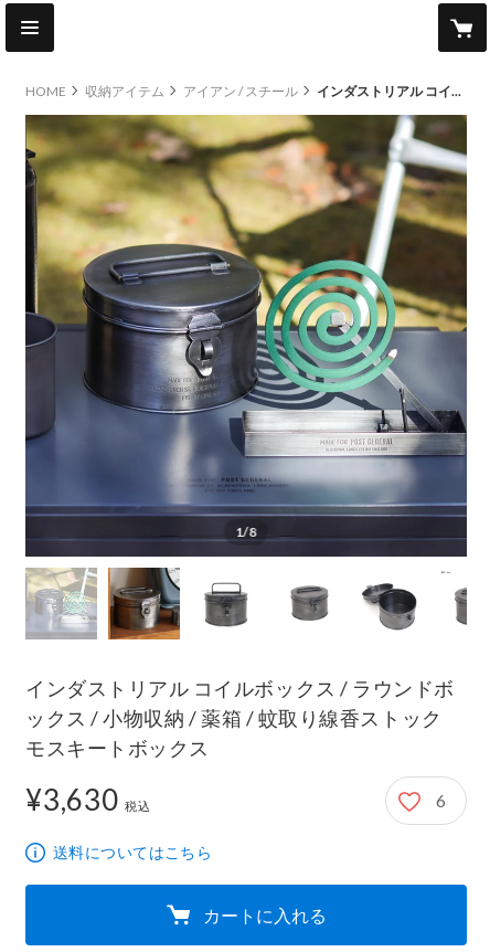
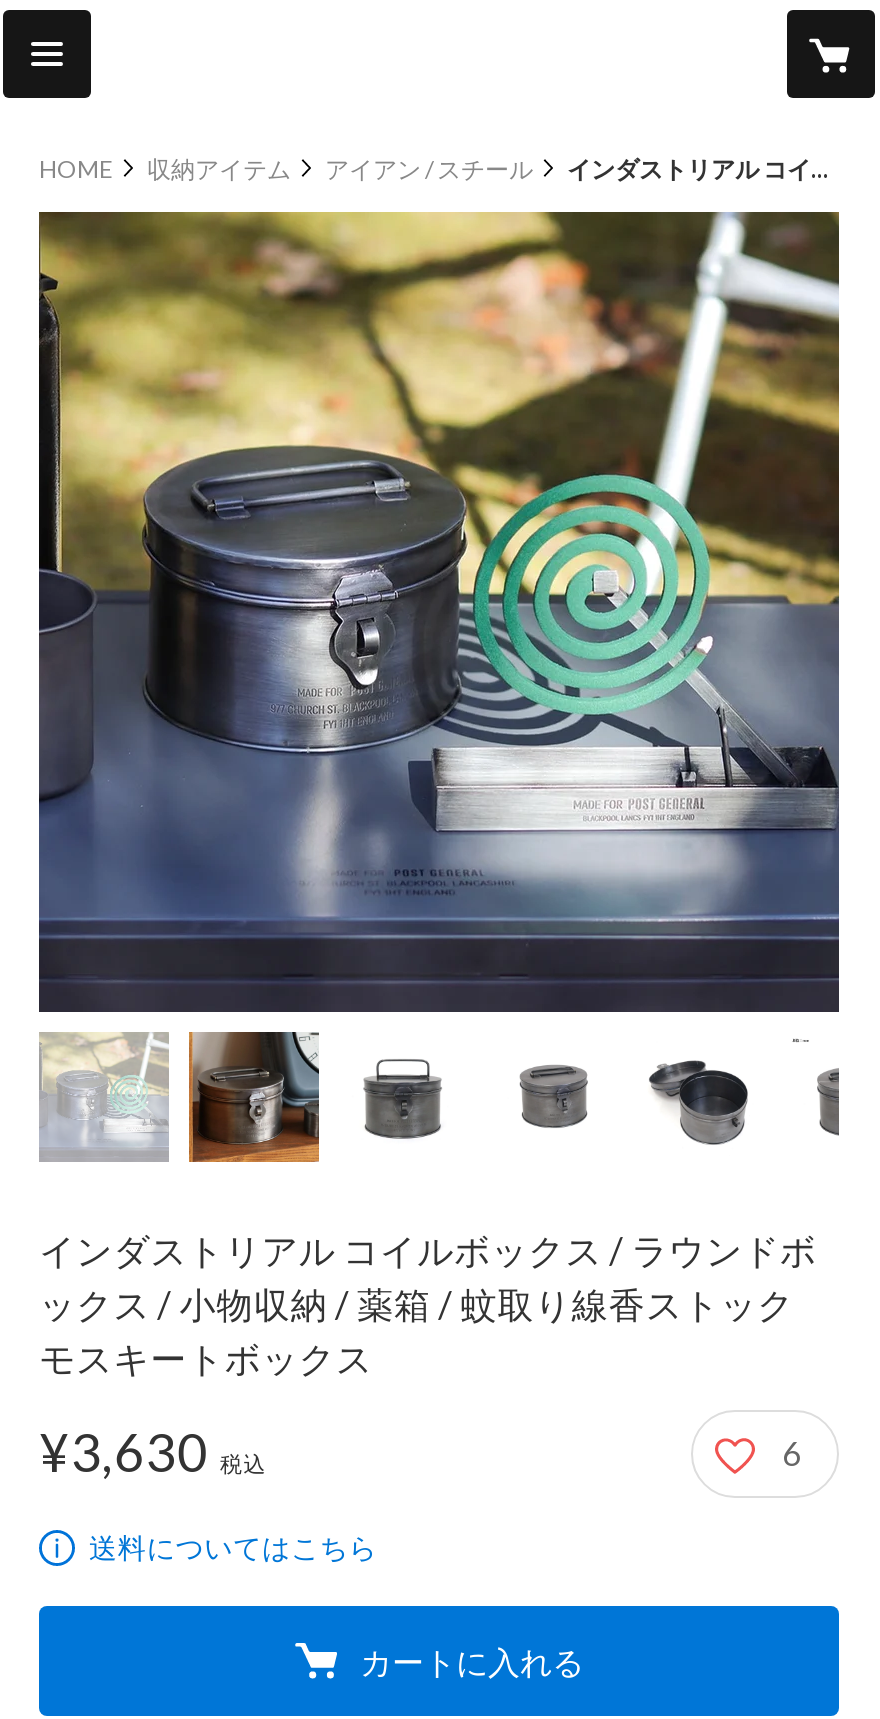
[235,523,257,540] 1/8 -> none

